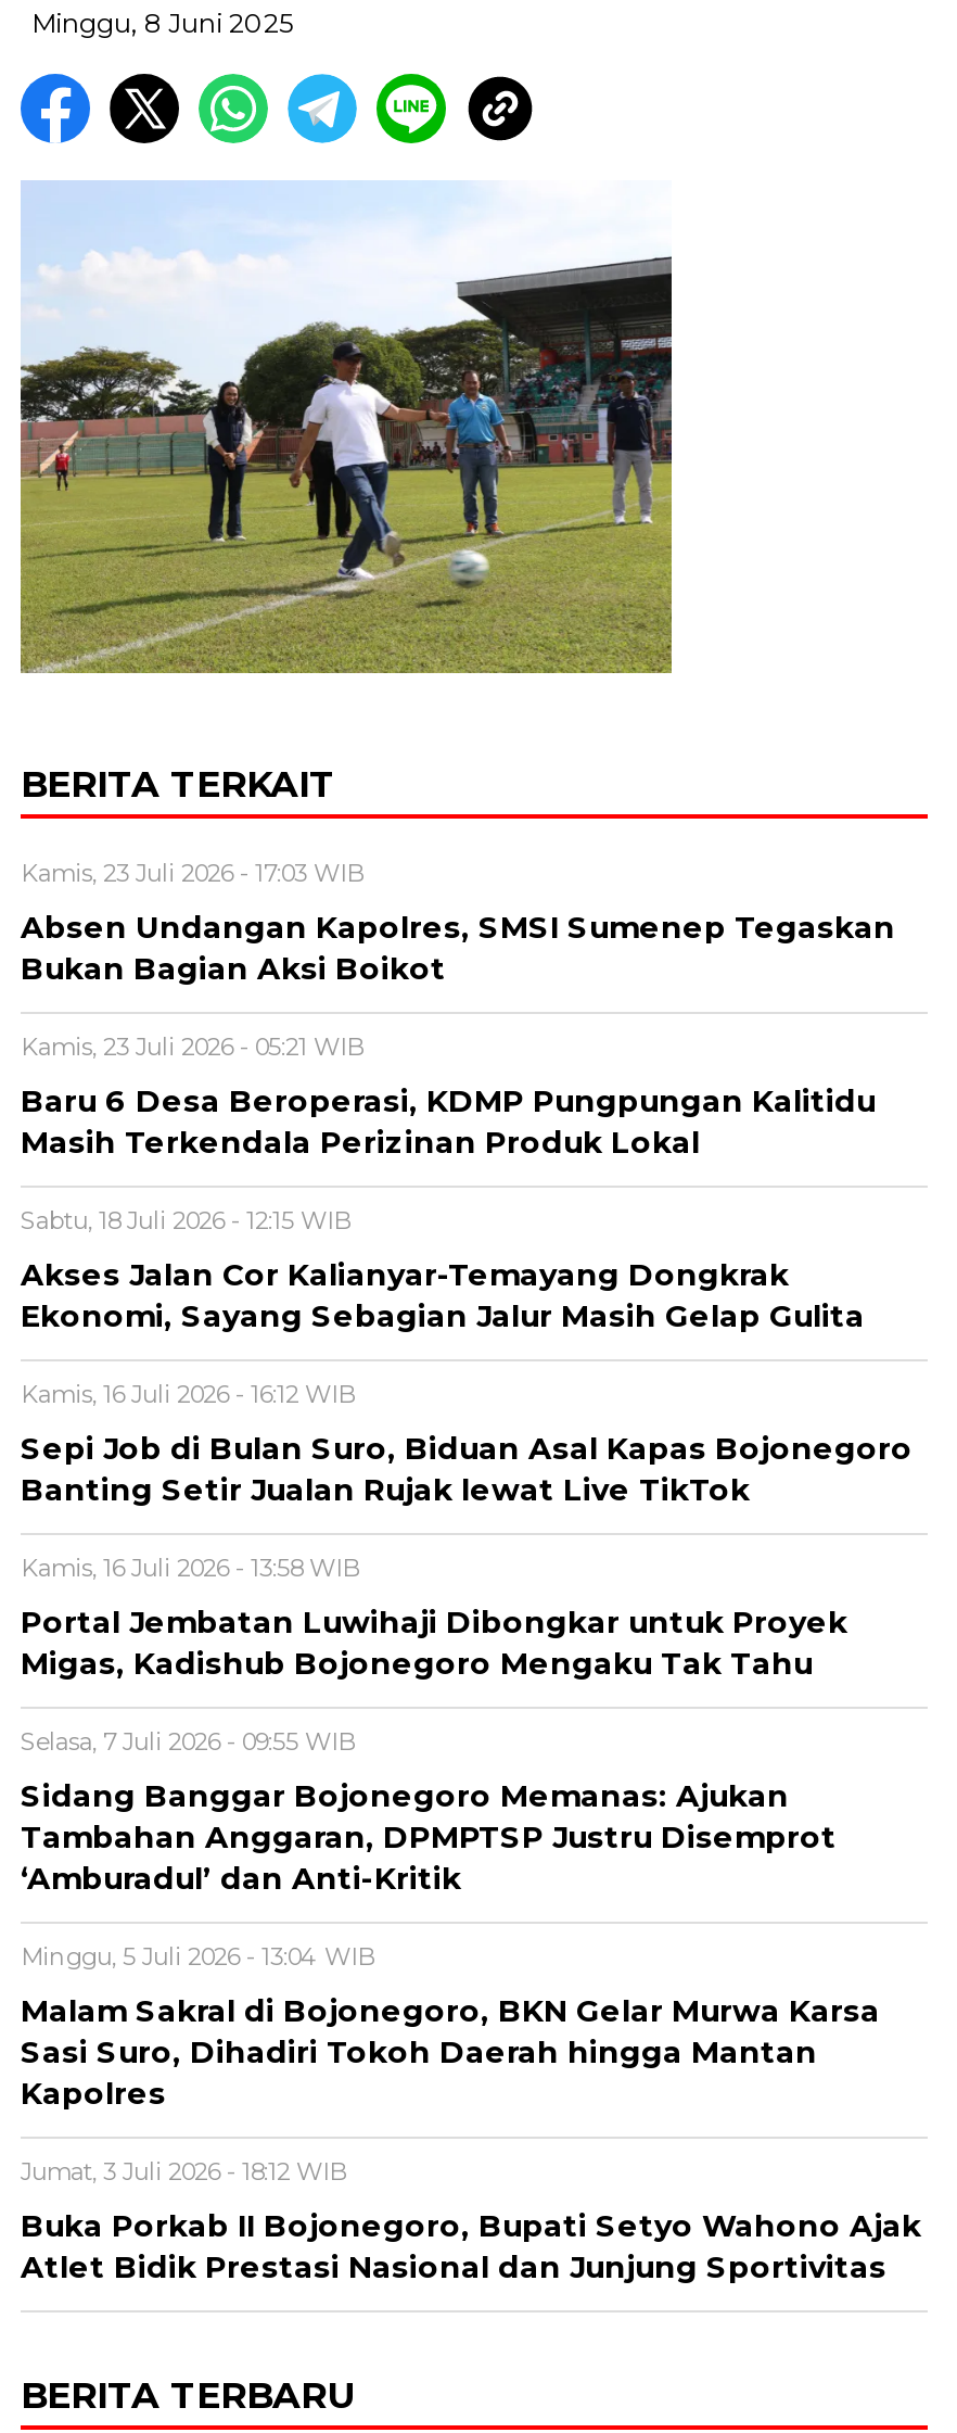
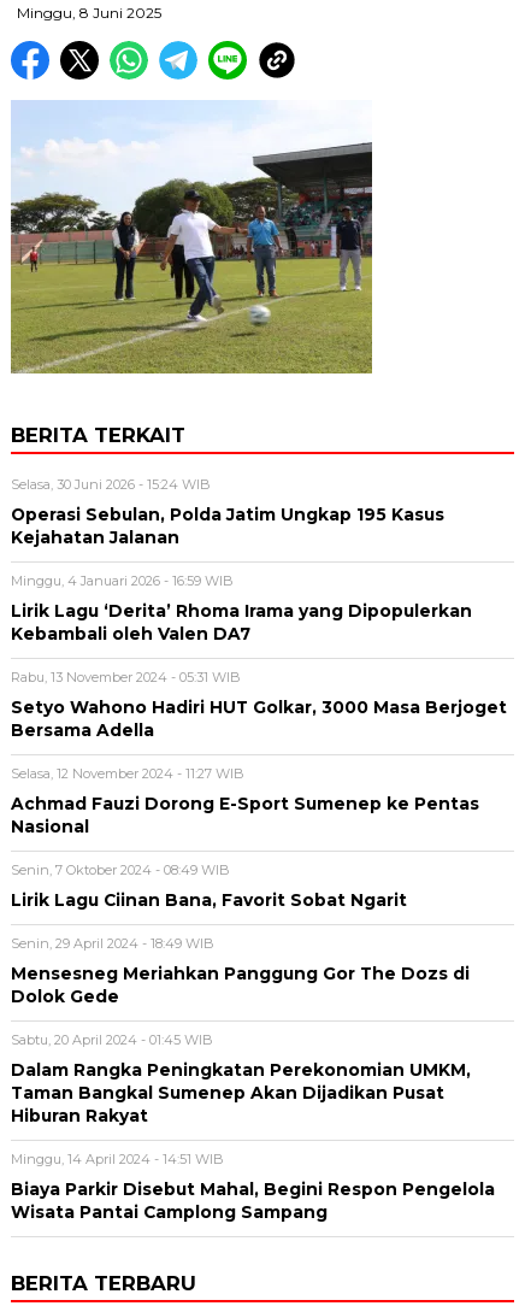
[21,859,366,889] Kamis, 23 Juli 2026 - 17:03 WIB -> [11,476,211,493] Selasa, 30 Juni 2026 - 15:24 WIB
[21,911,895,987] Absen Undangan Kapolres, SMSI Sumenep Tegaskan | Bukan Bagian Aksi Boikot -> [11,505,444,547] Operasi Sebulan, Polda Jatim Ungkap 195 Kasus | Kejahatan Jalanan
[21,1032,366,1063] Kamis, 23 Juli 2026 - 05:21 WIB -> [11,573,234,590] Minggu, 4 Januari 2026 - 16:59 WIB
[21,1084,876,1160] Baru 6 Desa Beroperasi, KDMP Pungpungan Kalitidu | Masih Terkendala Perizinan Produk Lokal -> [11,602,472,644] Lirik Lagu ‘Derita’ Rhoma Irama yang Dipopulerkan | Kebambali oleh Valen DA7
[21,1206,353,1236] Sabtu, 18 Juli 2026 - 12:15 WIB -> [11,669,241,686] Rabu, 13 November 2024 - 05:31 WIB
[21,1258,865,1334] Akses Jalan Cor Kalianyar-Temayang Dongkrak | Ekonomi, Sayang Sebagian Jalur Masih Gelap Gulita -> [11,698,507,740] Setyo Wahono Hadiri HUT Golkar, 3000 Masa Berjoget | Bersama Adella
[21,1380,357,1410] Kamis, 16 Juli 2026 - 16:12 WIB -> [11,766,244,782] Selasa, 12 November 2024 - 11:27 WIB
[21,1432,913,1508] Sepi Job di Bulan Suro, Biduan Asal Kapas Bojonegoro | Banting Setir Jualan Rujak lewat Live TikTok -> [11,794,479,837] Achmad Fauzi Dorong E-Sport Sumenep ke Pentas | Nasional
[21,1553,361,1584] Kamis, 16 Juli 2026 - 13:58 WIB -> [11,862,230,879] Senin, 7 Oktober 2024 - 08:49 WIB
[21,1605,847,1681] Portal Jembatan Luwihaji Dibongkar untuk Proyek | Migas, Kadishub Bojonegoro Mengaku Tak Tahu -> [11,891,407,910] Lirik Lagu Ciinan Bana, Favorit Sobat Ngarit
[21,1727,357,1757] Selasa, 7 Juli 2026 - 09:55 WIB -> [11,935,214,952] Senin, 29 April 2024 - 18:49 WIB
[21,1779,837,1896] Sidang Banggar Bojonegoro Memanas: Ajukan | Tambahan Anggaran, DPMPTSP Justru Disemprot | ‘Amburadul’ dan Anti-Kritik -> [11,964,470,1006] Mensesneg Meriahkan Panggung Gor The Dozs di | Dolok Gede
[21,1942,377,1972] Minggu, 5 Juli 2026 - 13:04 WIB -> [11,1032,213,1049] Sabtu, 20 April 2024 - 01:45 WIB
[21,1994,880,2111] Malam Sakral di Bojonegoro, BKN Gelar Murwa Karsa | Sasi Suro, Dihadiri Tokoh Daerah hingga Mantan | Kapolres -> [11,1061,471,1126] Dalam Rangka Peningkatan Perekonomian UMKM, | Taman Bangkal Sumenep Akan Dijadikan Pusat | Hiburan Rakyat
[21,2157,348,2187] Jumat, 3 Juli 2026 - 18:12 WIB -> [11,1151,224,1168] Minggu, 14 April 2024 - 14:51 WIB
[21,2209,921,2285] Buka Porkab II Bojonegoro, Bupati Setyo Wahono Ajak | Atlet Bidik Prestasi Nasional dan Junjung Sportivitas -> [11,1180,495,1222] Biaya Parkir Disebut Mahal, Begini Respon Pengelola | Wisata Pantai Camplong Sampang

